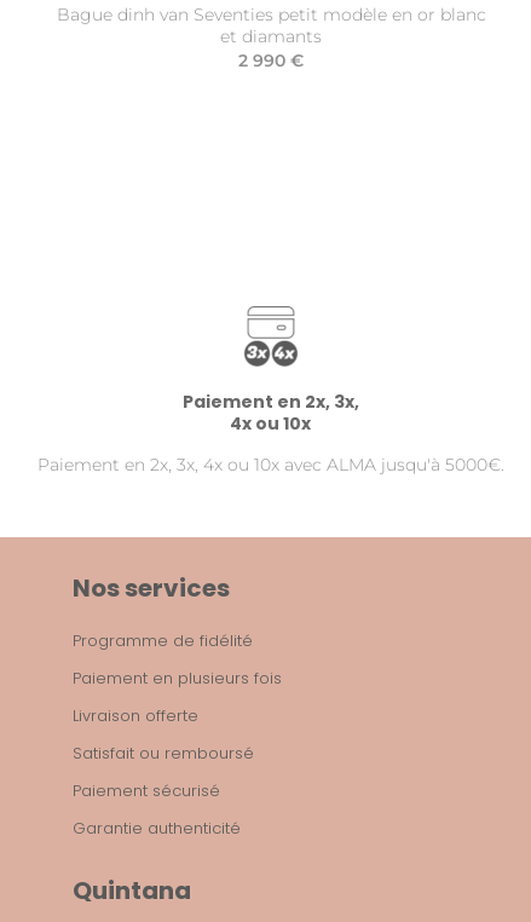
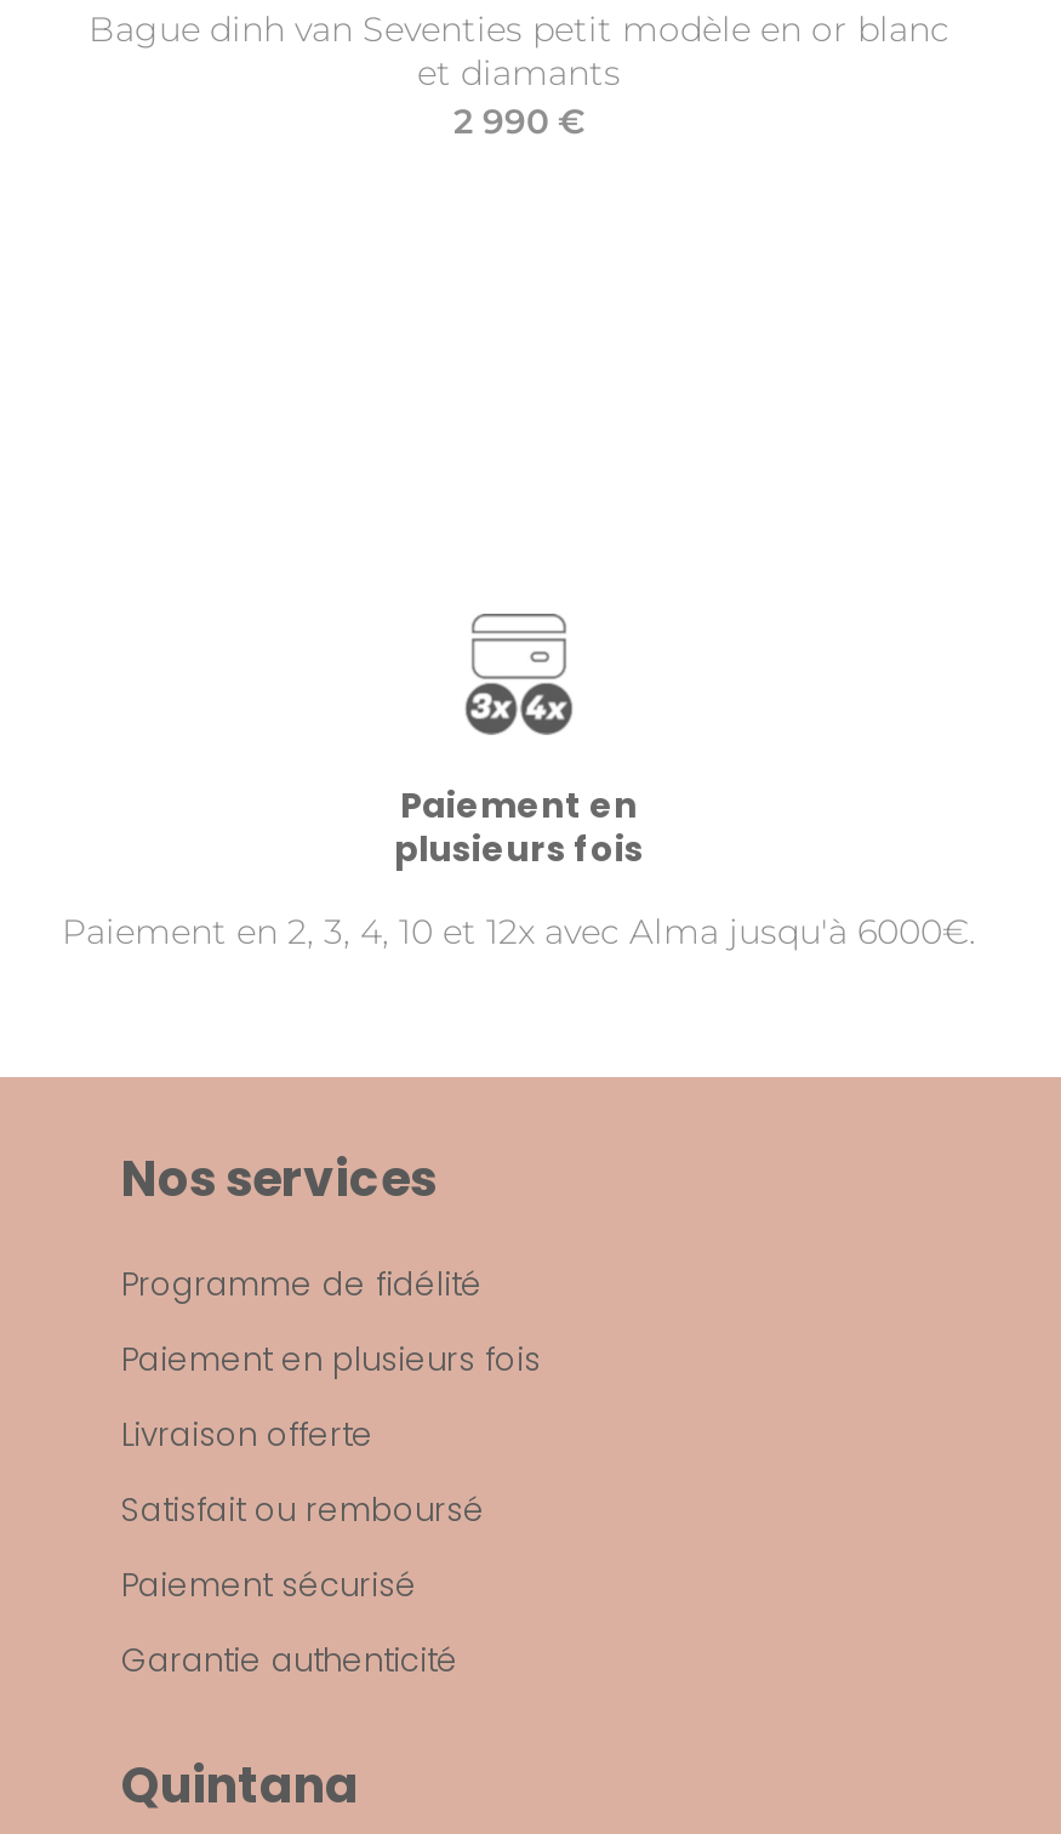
[183,390,359,436] Paiement en 2x, 3x, | 4x ou 10x -> [394,781,644,873] Paiement en | plusieurs fois
[37,454,504,476] Paiement en 2x, 3x, 4x ou 10x avec ALMA jusqu'à 5000€. -> [62,910,976,953] Paiement en 2, 3, 4, 10 et 12x avec Alma jusqu'à 6000€.

